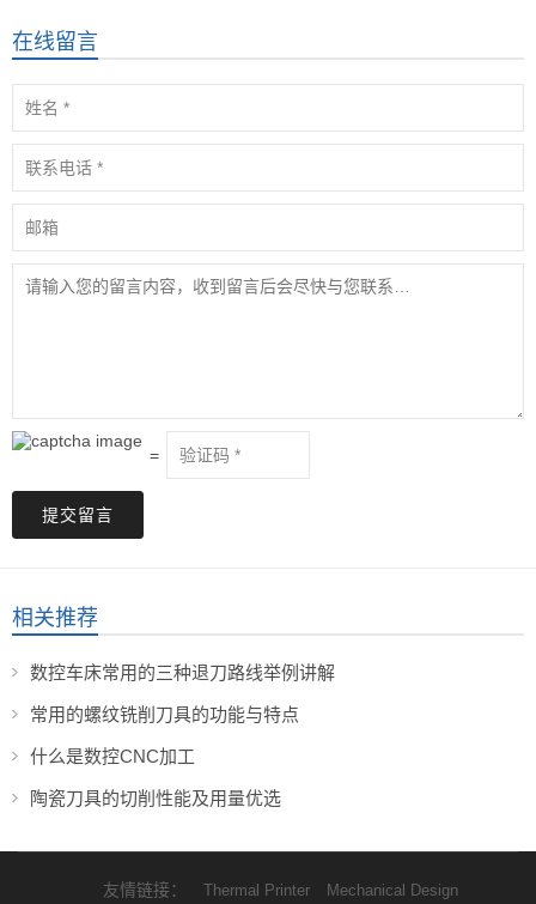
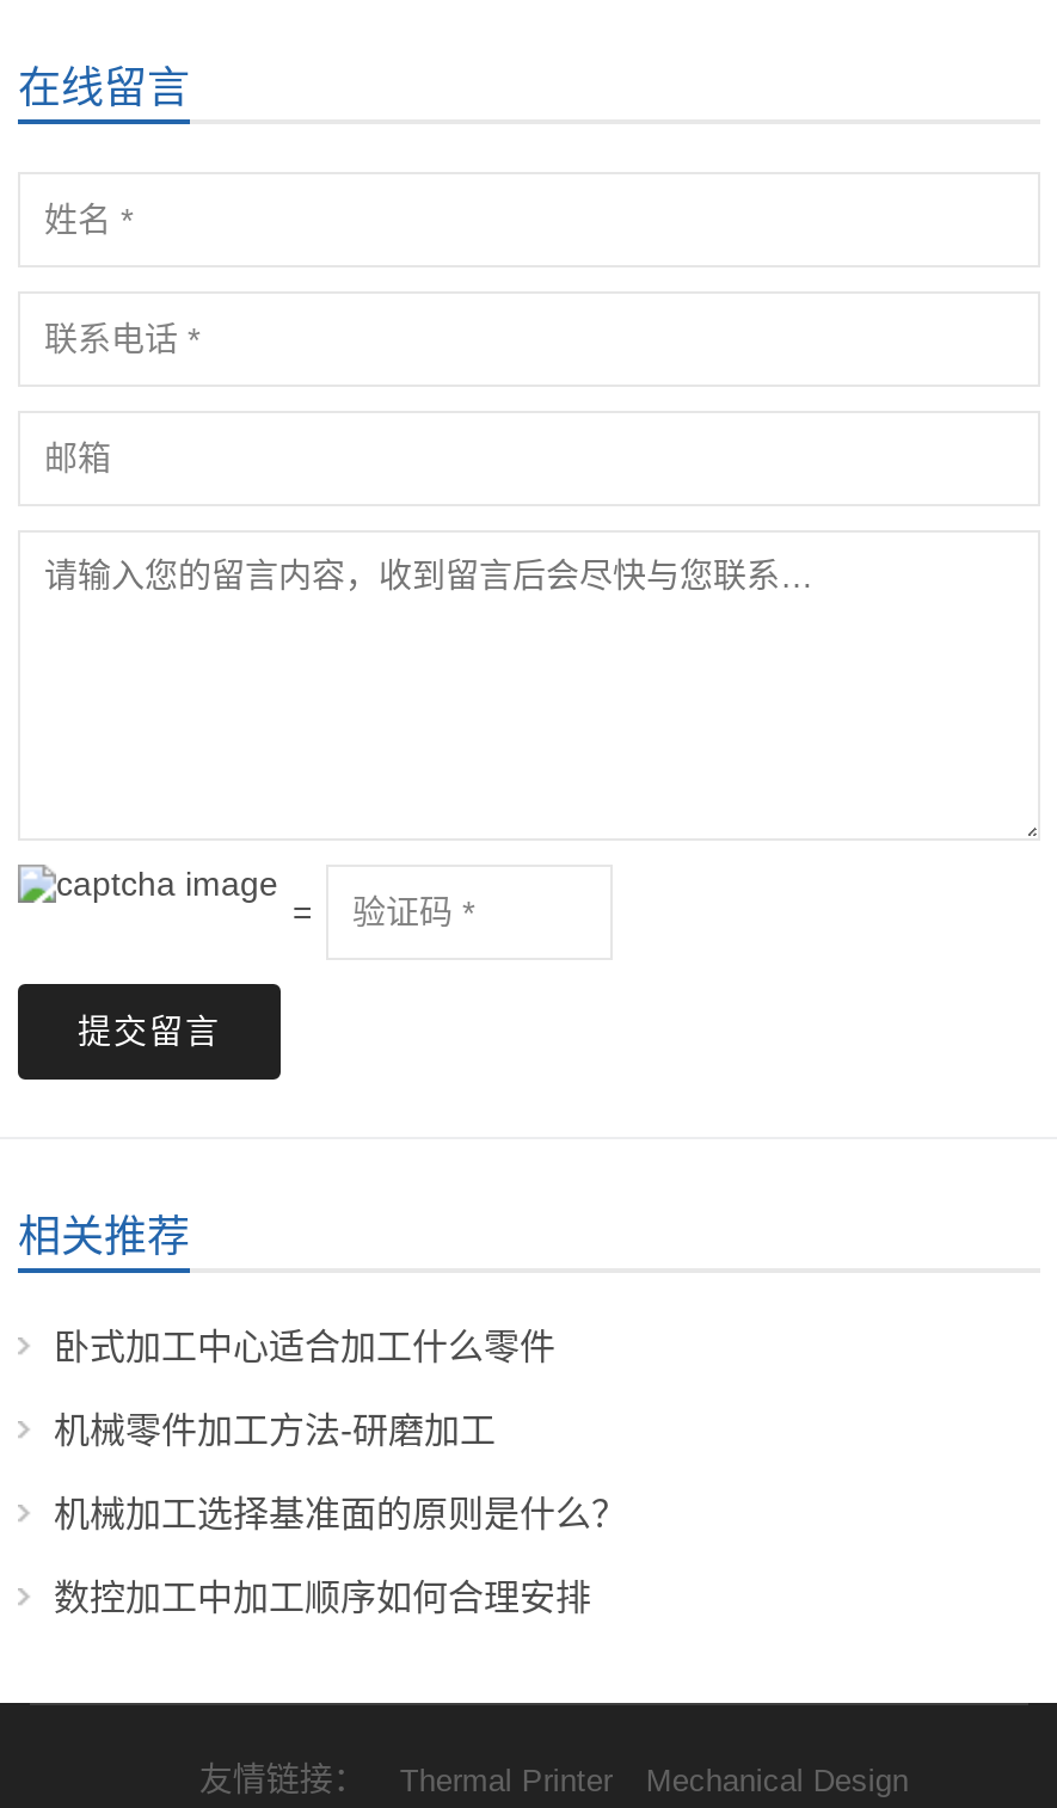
[30,662,335,682] 数控车床常用的三种退刀路线举例讲解 -> [54,1325,555,1366] 卧式加工中心适合加工什么零件
[30,704,299,724] 常用的螺纹铣削刀具的功能与特点 -> [54,1409,496,1450] 机械零件加工方法-研磨加工
[30,746,195,766] 什么是数控CNC加工 -> [54,1492,627,1533] 机械加工选择基准面的原则是什么？
[30,788,281,808] 陶瓷刀具的切削性能及用量优选 -> [54,1576,591,1617] 数控加工中加工顺序如何合理安排

